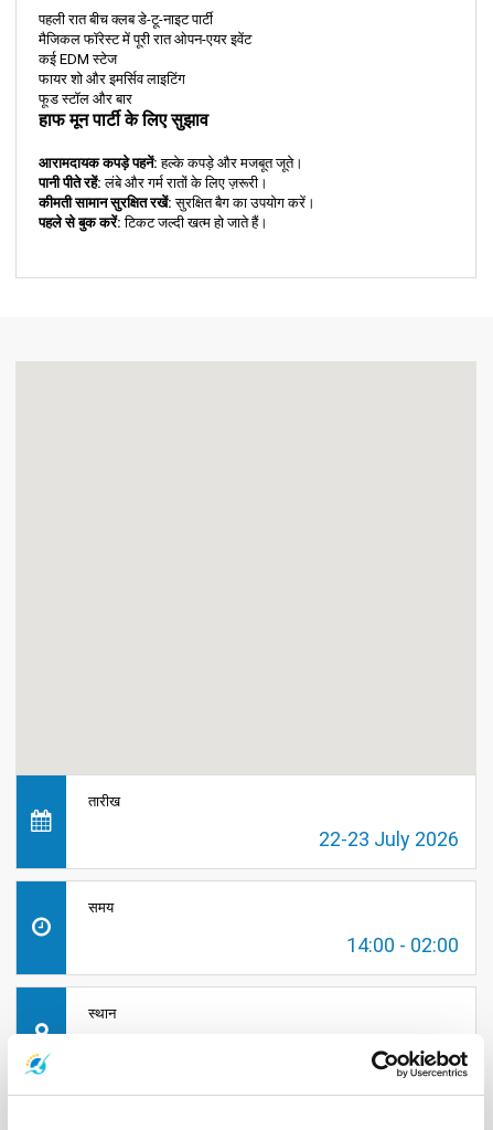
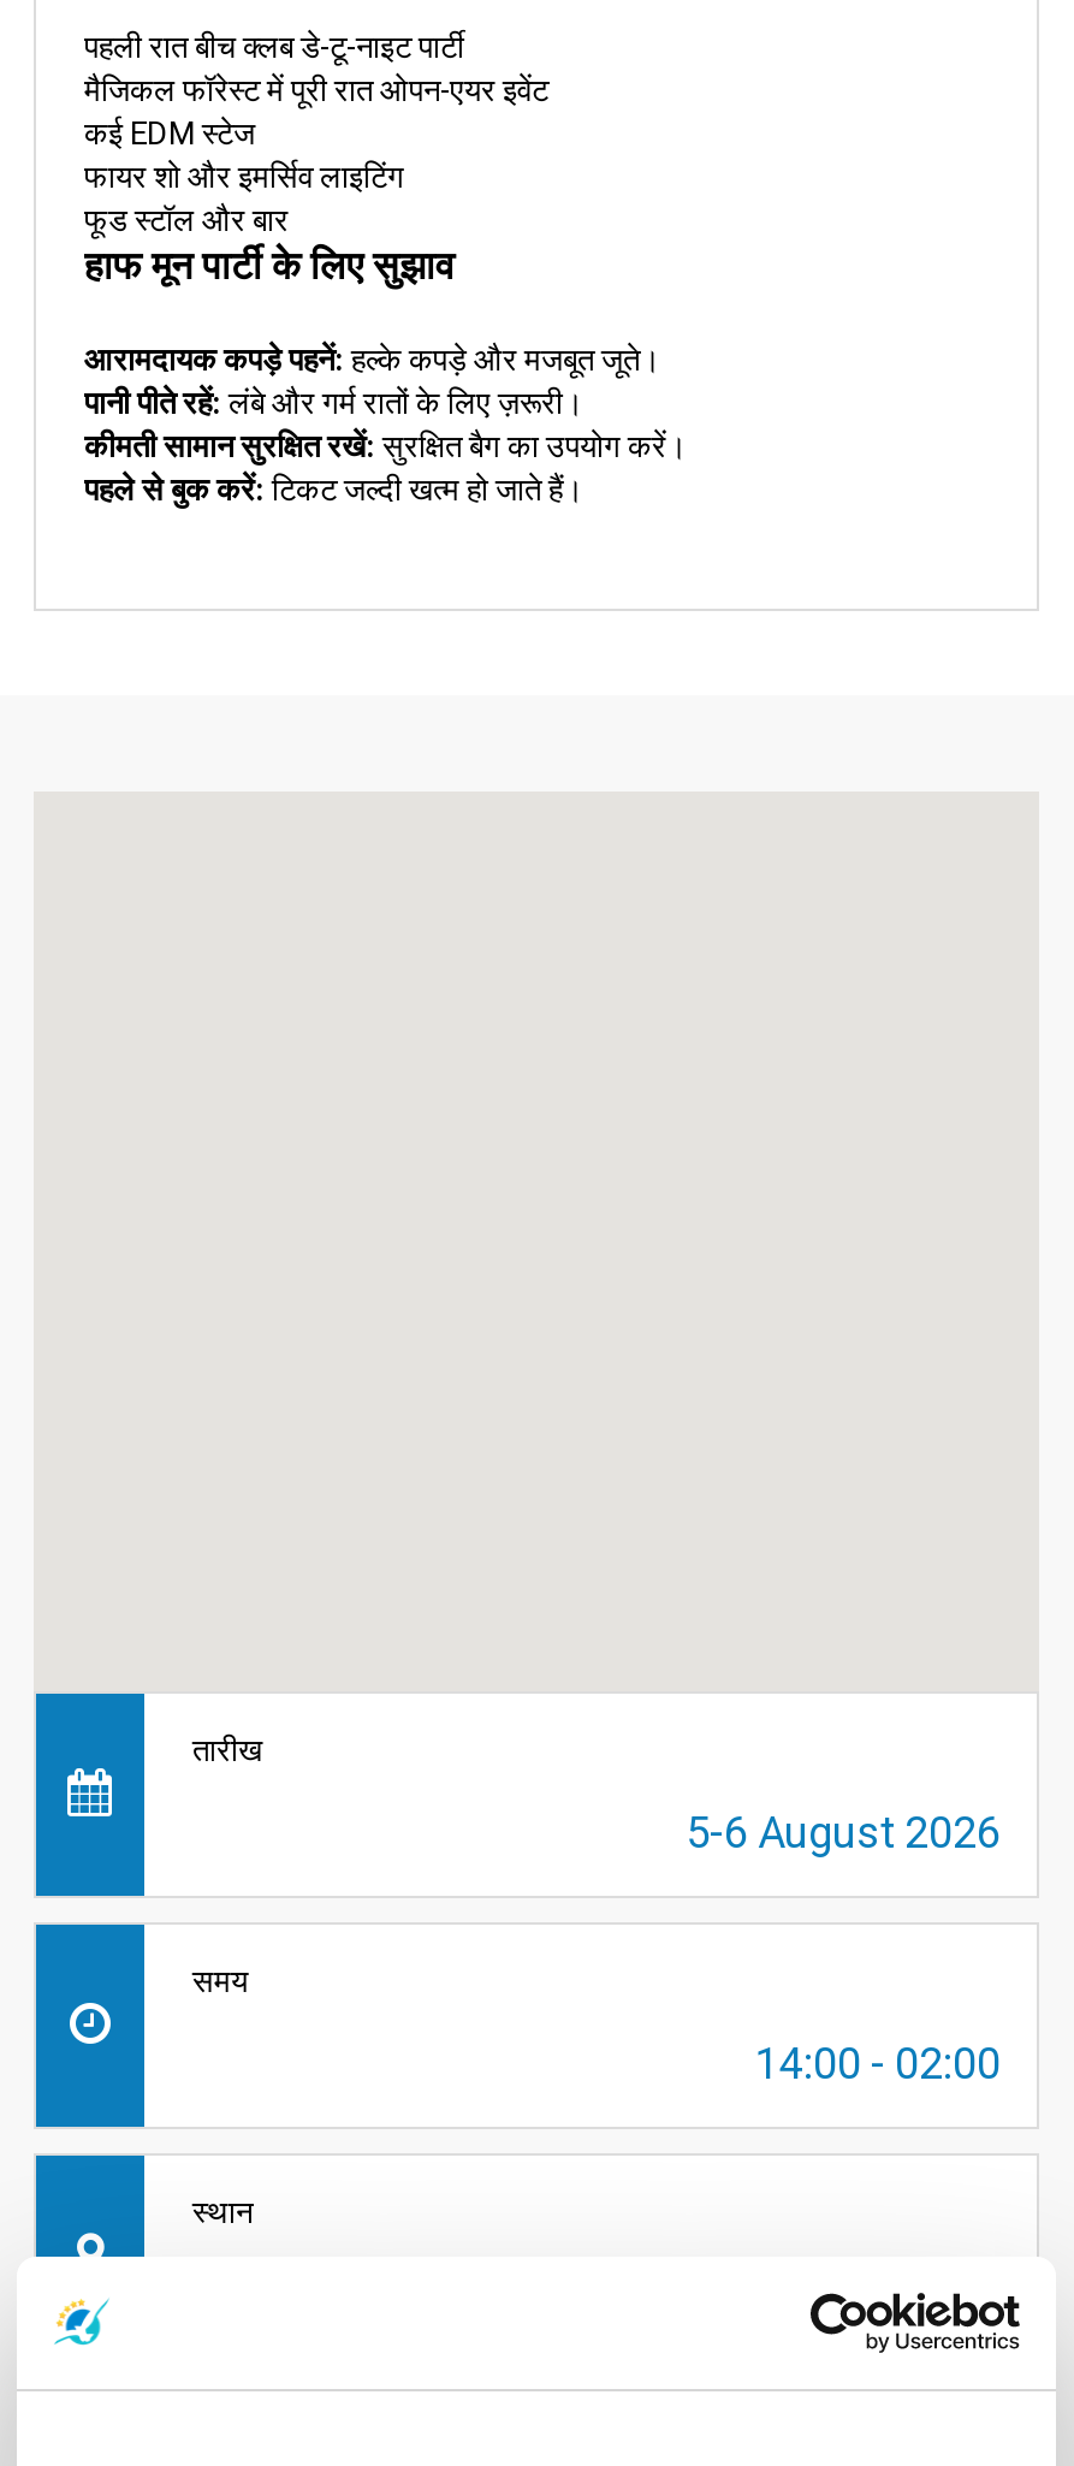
[319,827,459,850] 22-23 July 2026 -> [686,1806,1001,1857] 5-6 August 2026

